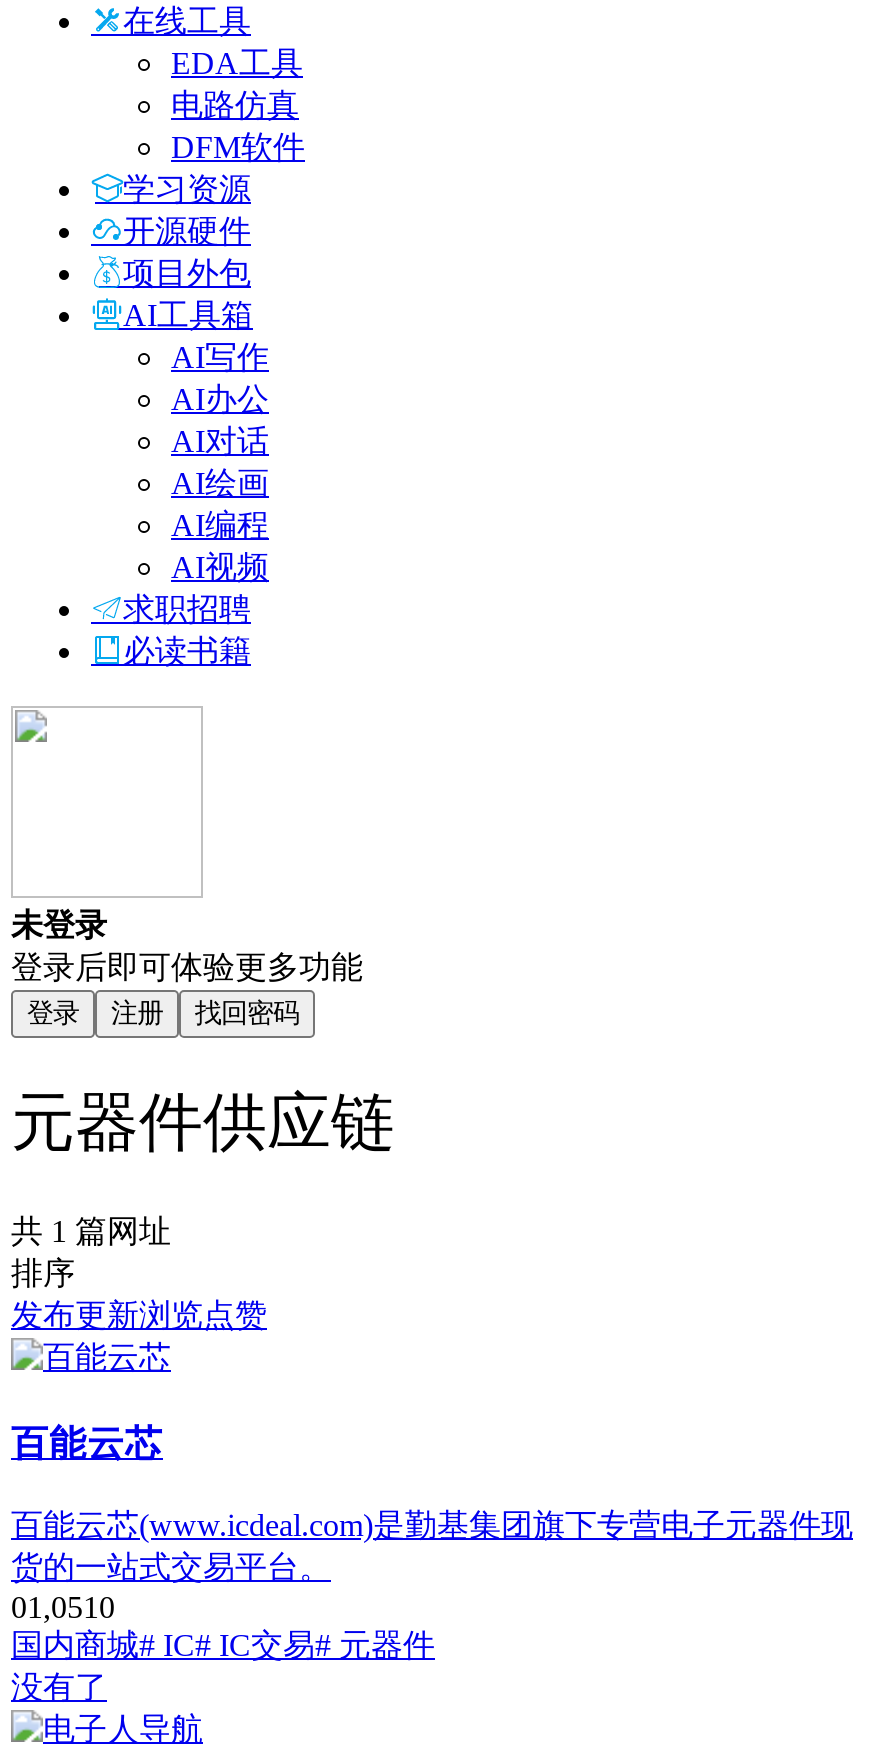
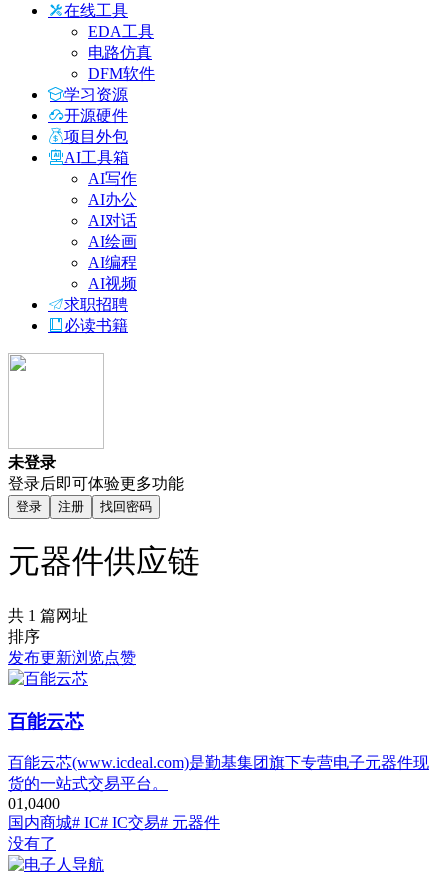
[11,1591,115,1625] 01,051 0 -> [8,795,60,812] 01,040 0

